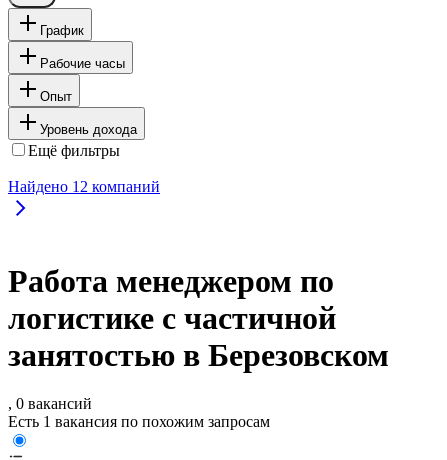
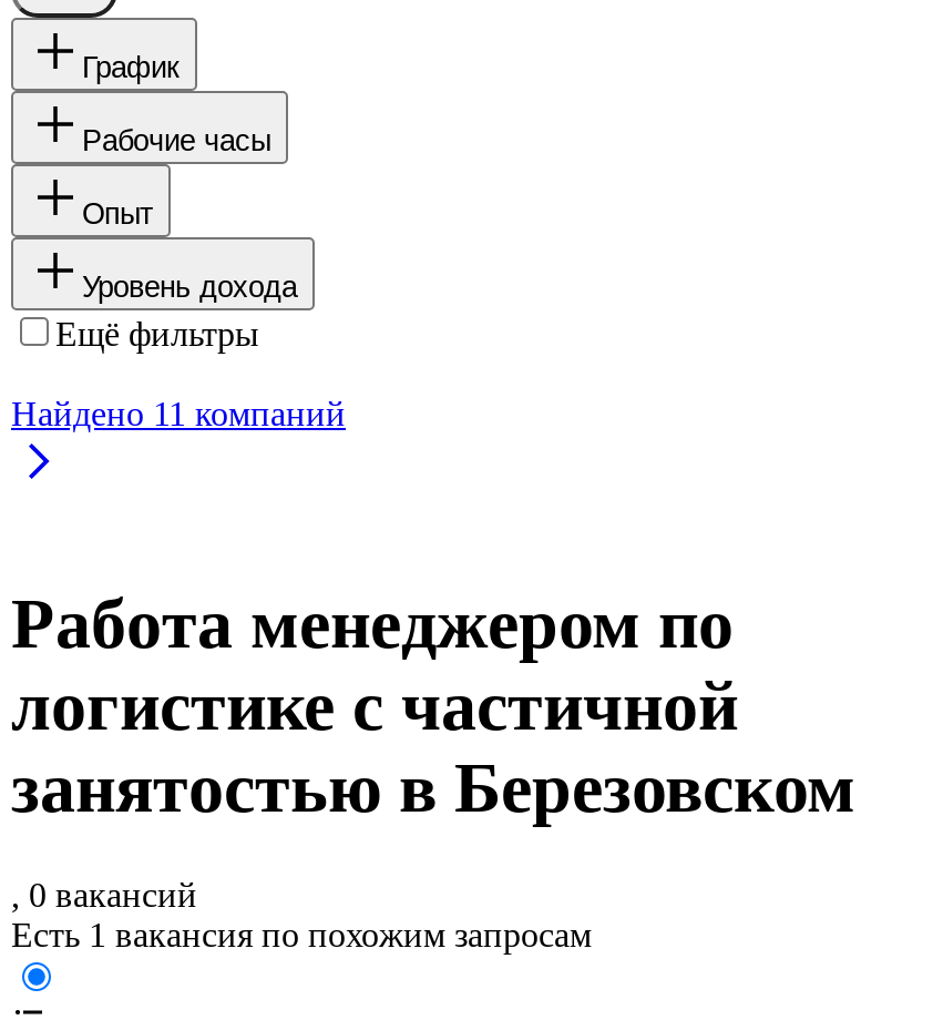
[8,178,160,195] Найдено 12 компаний -> [11,394,346,432] Найдено 11 компаний

